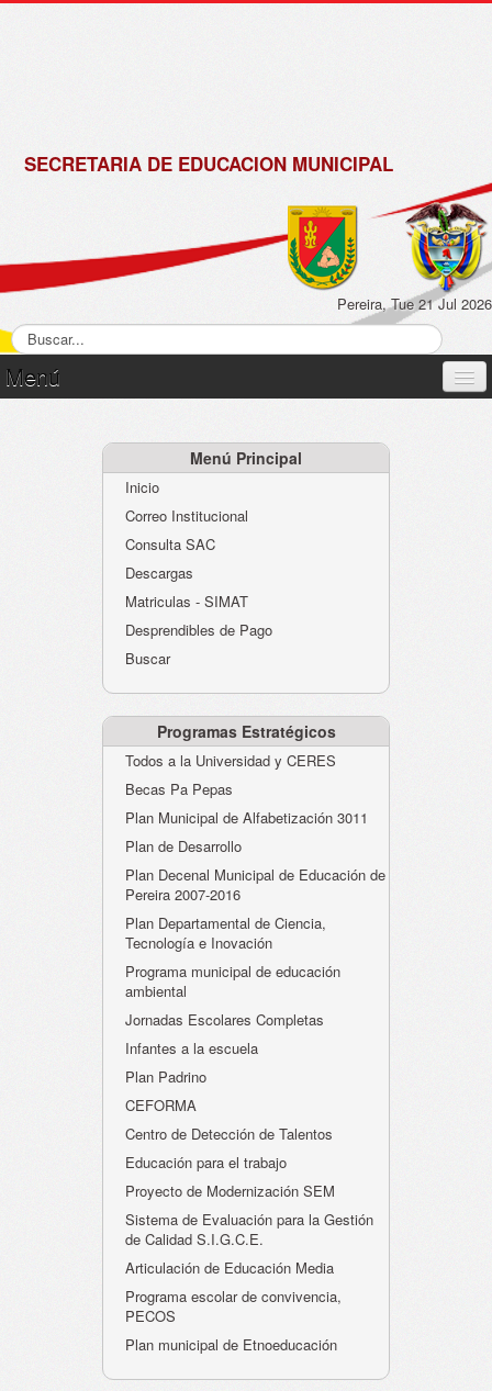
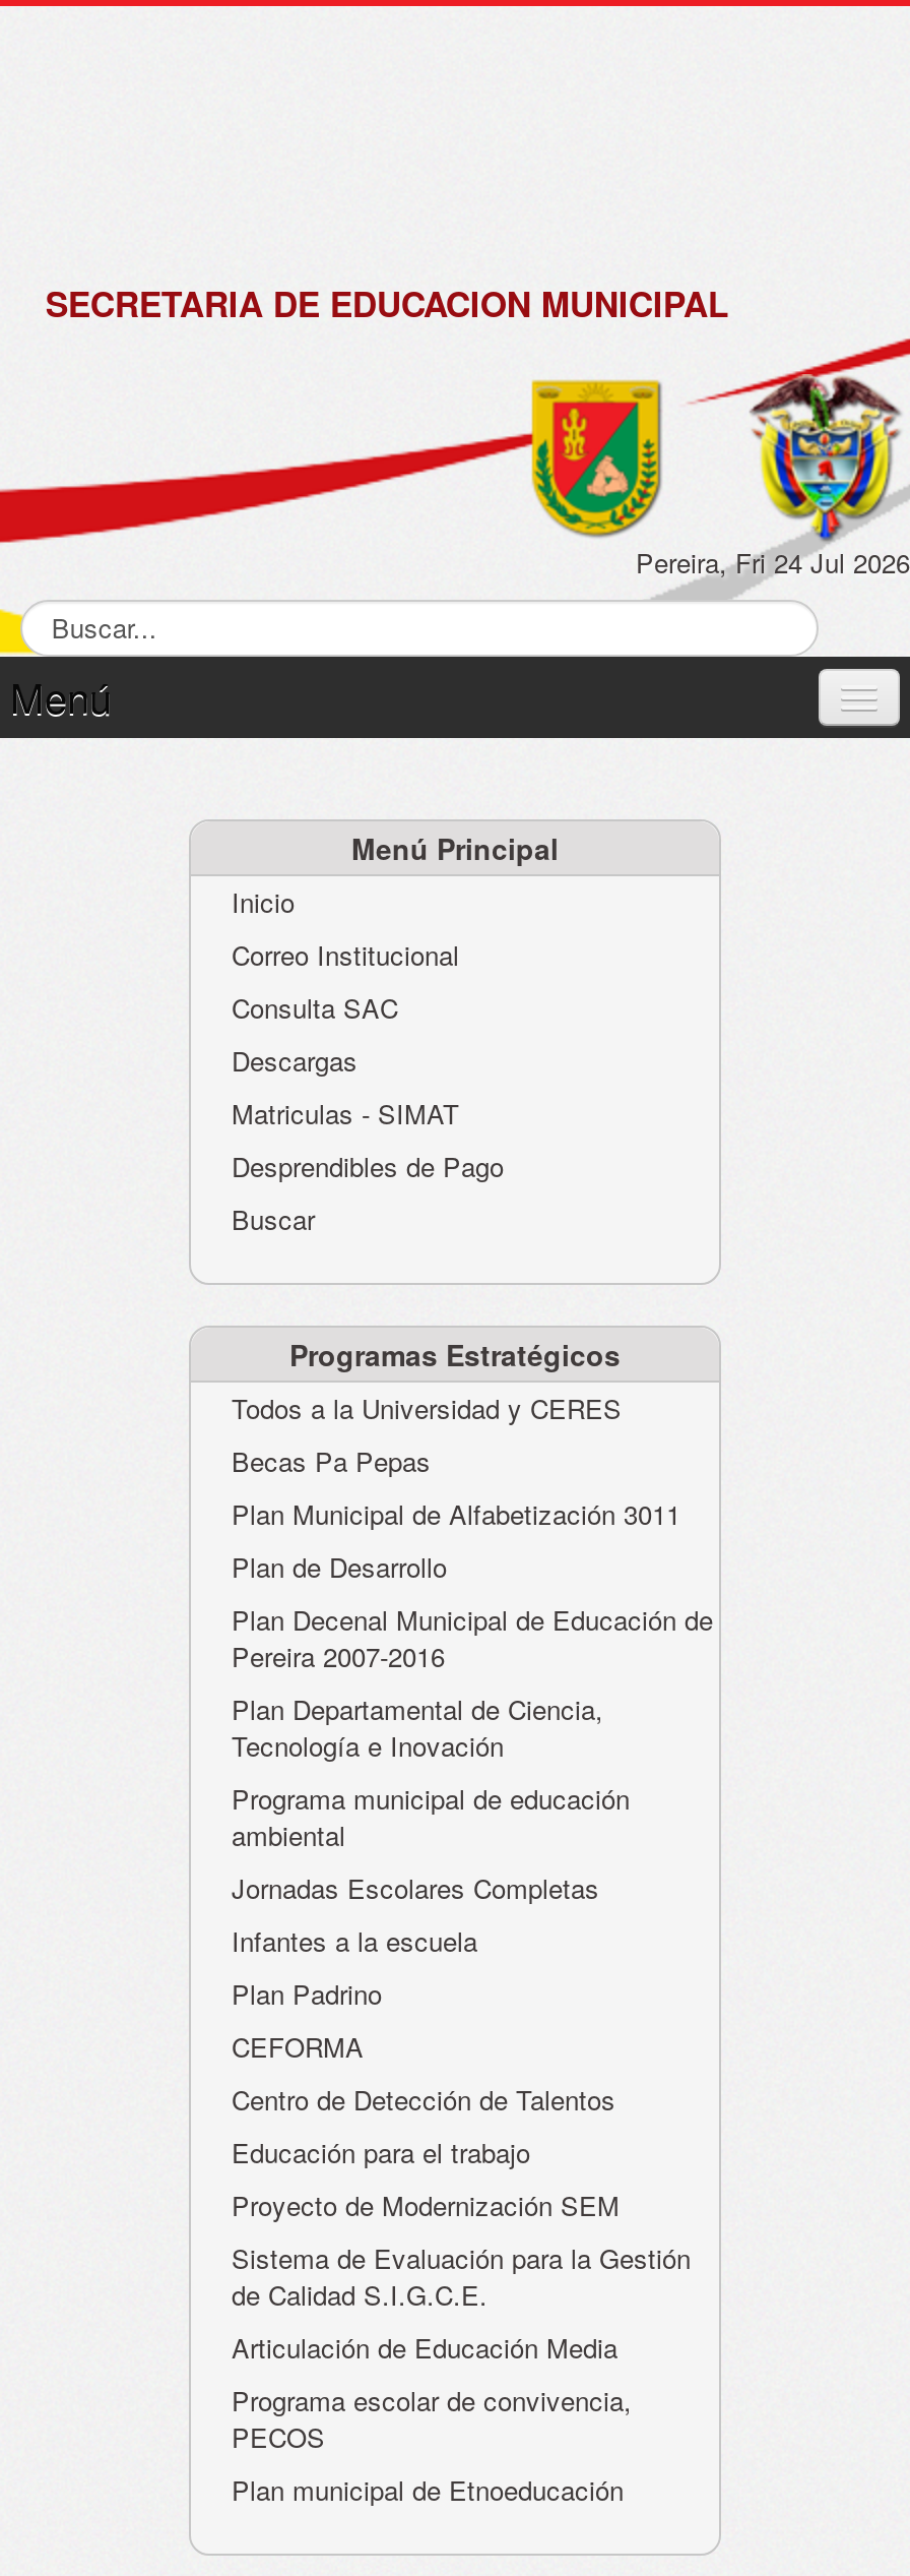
[337,293,492,314] Pereira, Tue 21 Jul 2026 -> [636,542,910,581] Pereira, Fri 24 Jul 2026

